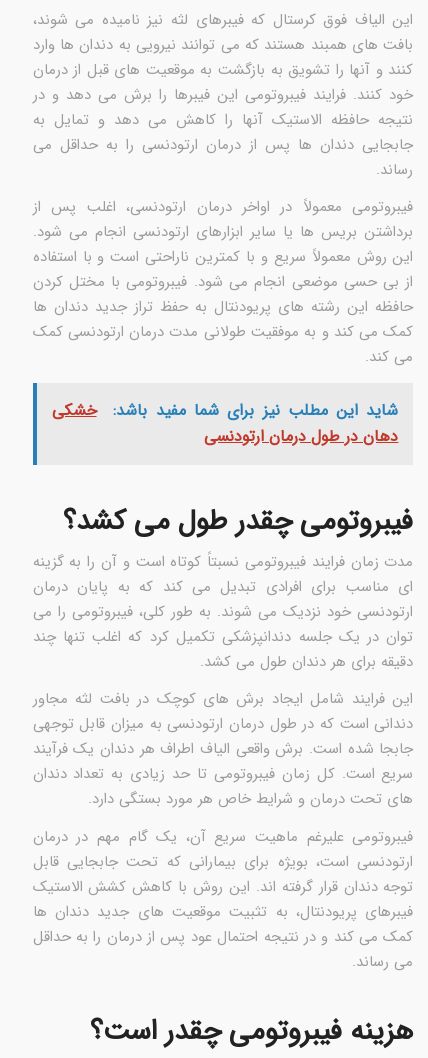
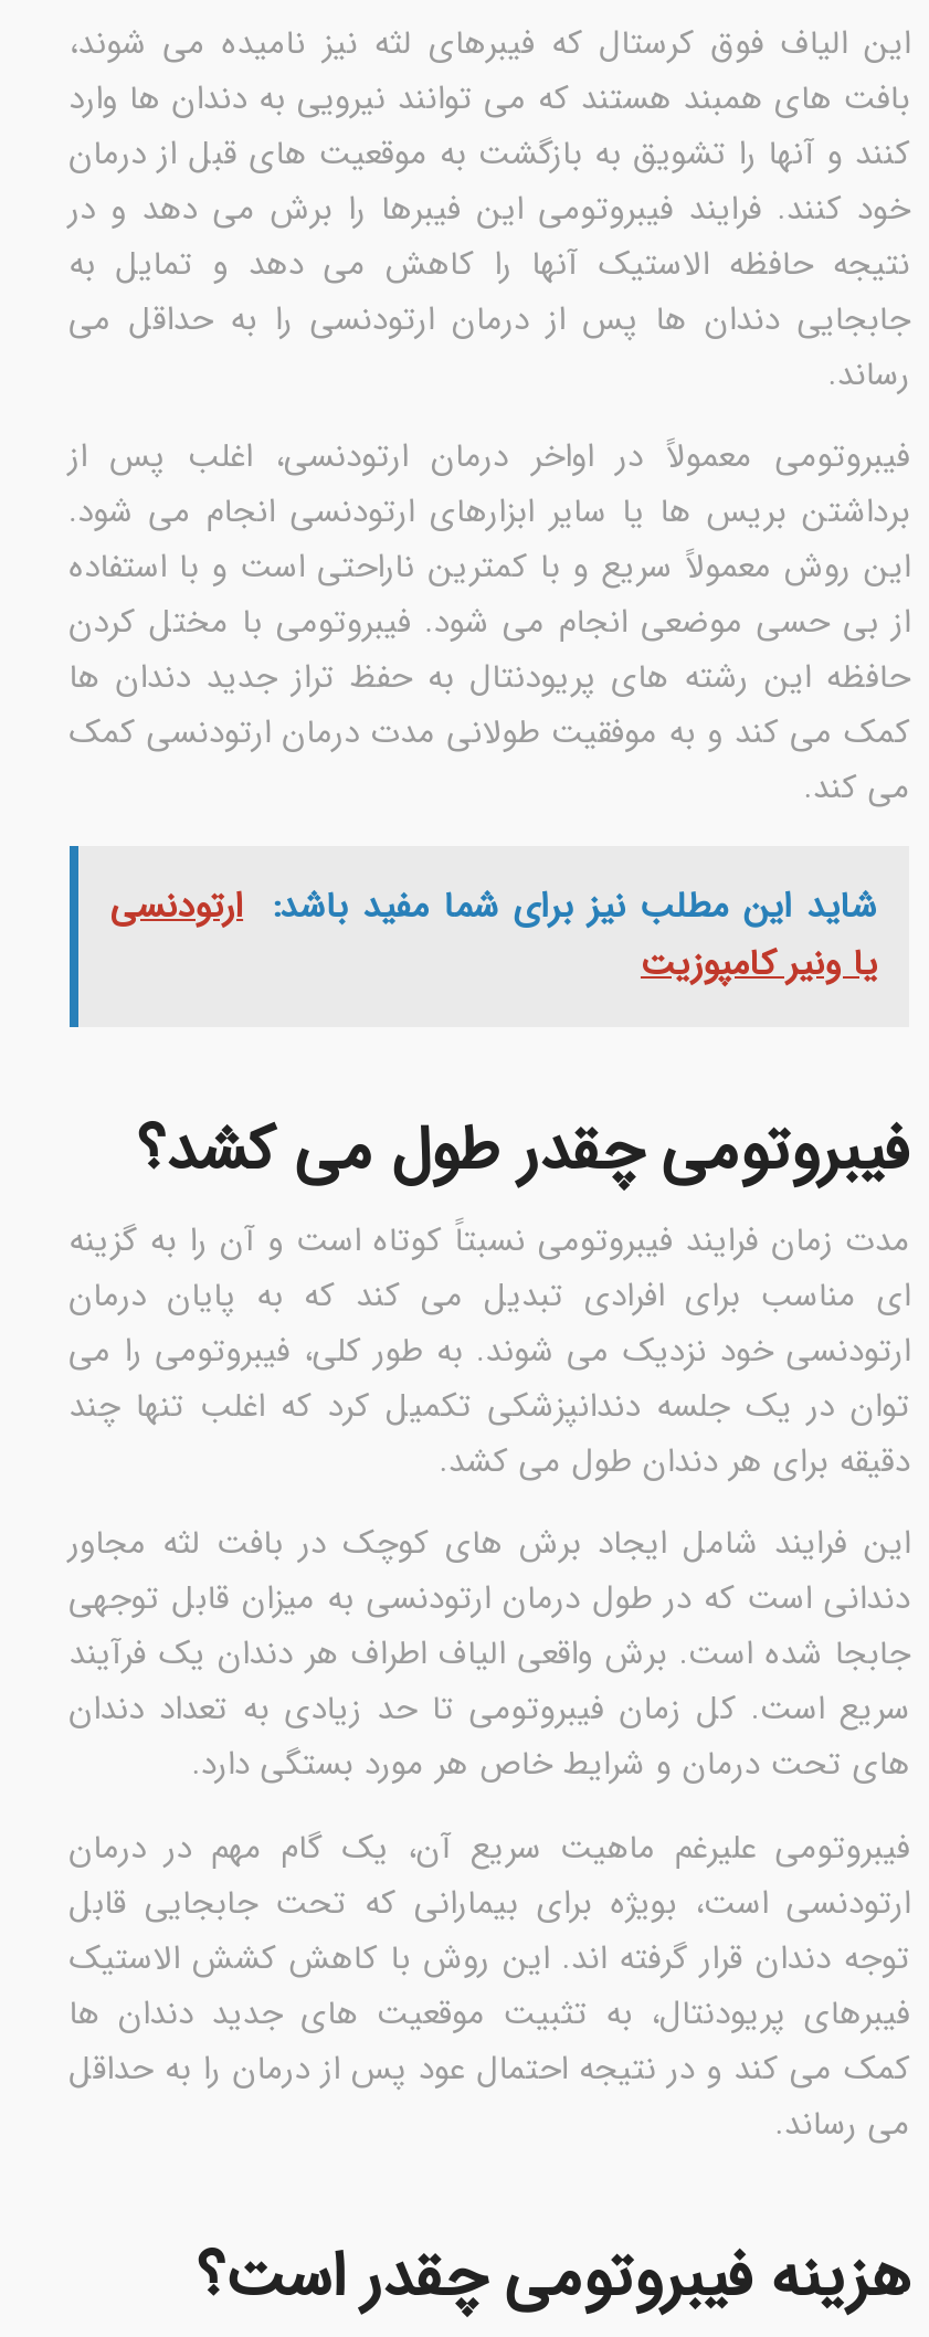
[51,398,398,449] شاید این مطلب نیز برای شما مفید باشد: | خشکی | دهان در طول درمان ارتودنسی -> [110,879,877,992] شاید این مطلب نیز برای شما مفید باشد: ارتودنسی | یا ونیر کامپوزیت

